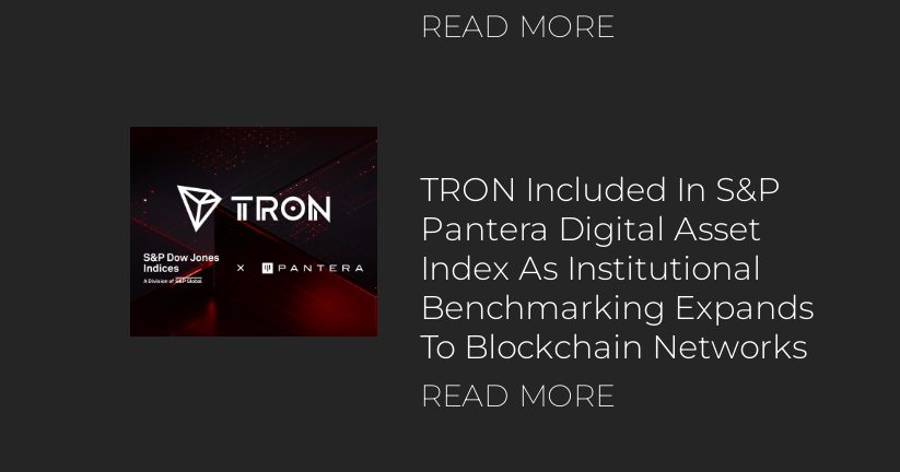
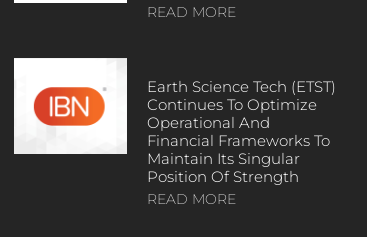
[128,125,814,368] [image] | TRON Included In S&P | Pantera Digital Asset | Index As Institutional | Benchmarking Expands | To Blockchain Networks -> [13,57,336,186] [image] | Earth Science Tech (ETST) | Continues To Optimize | Operational And | Financial Frameworks To | Maintain Its Singular | Position Of Strength

